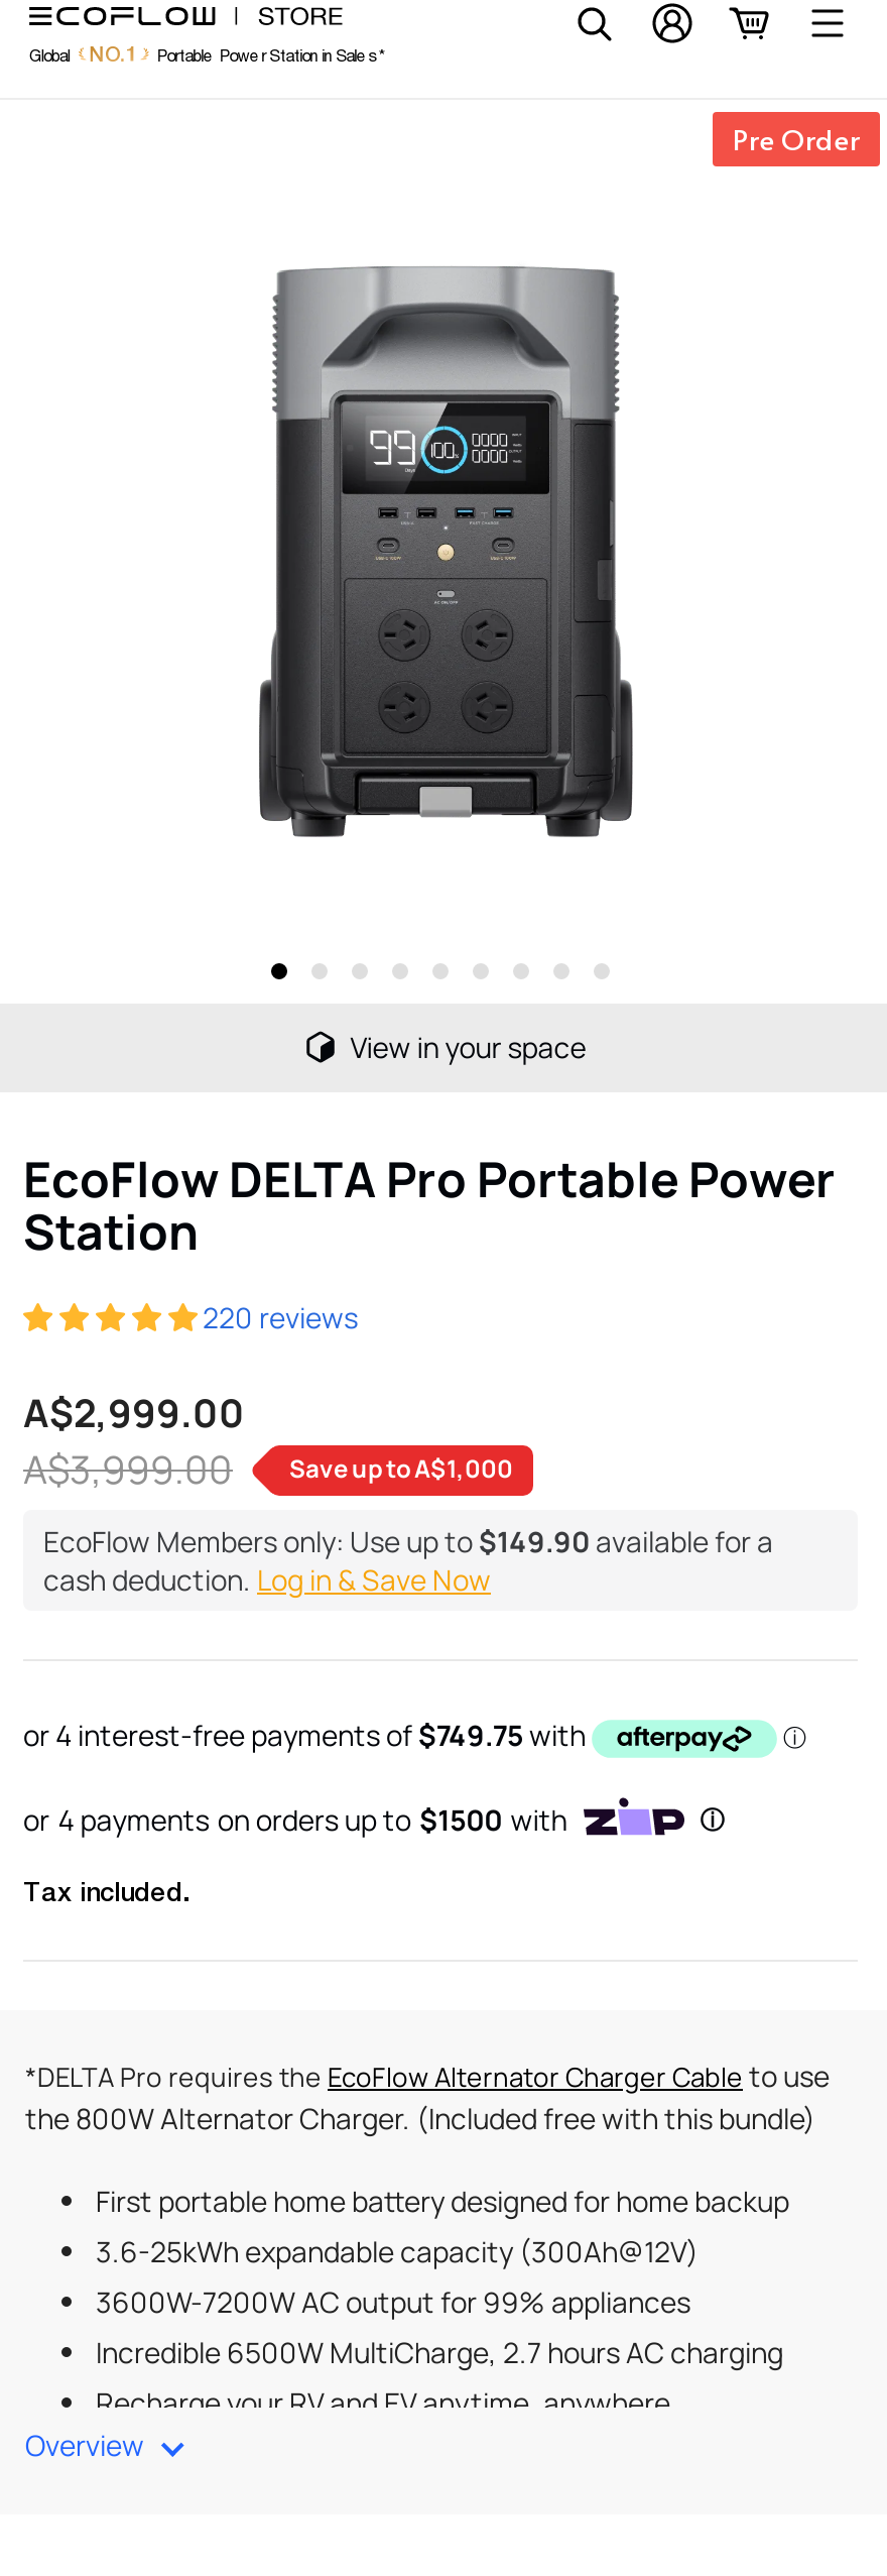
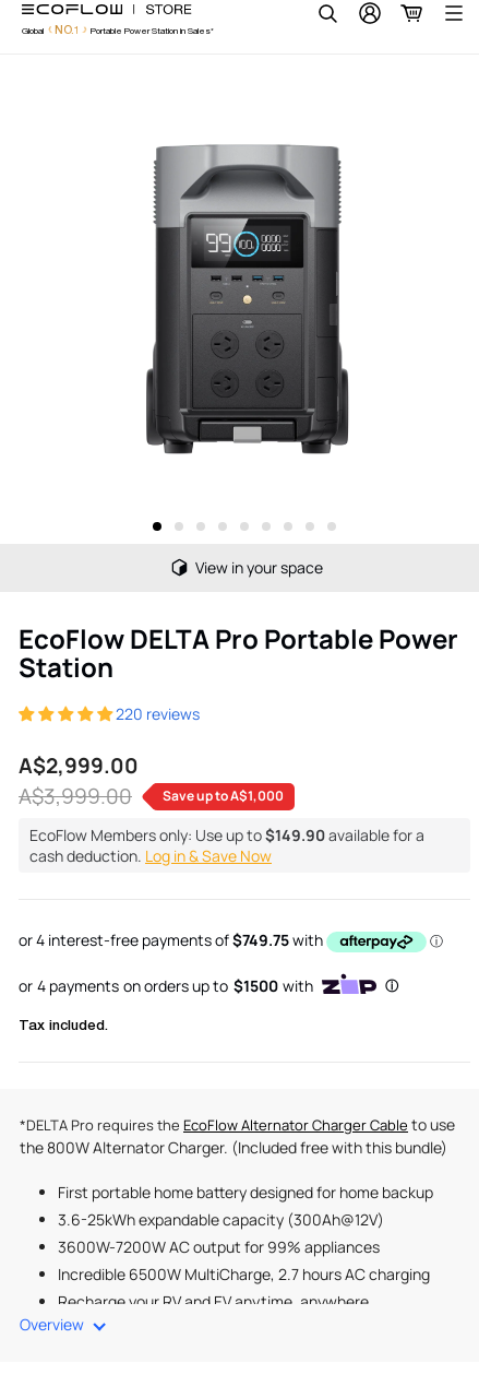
[733,121,860,159] Pre Order -> none

